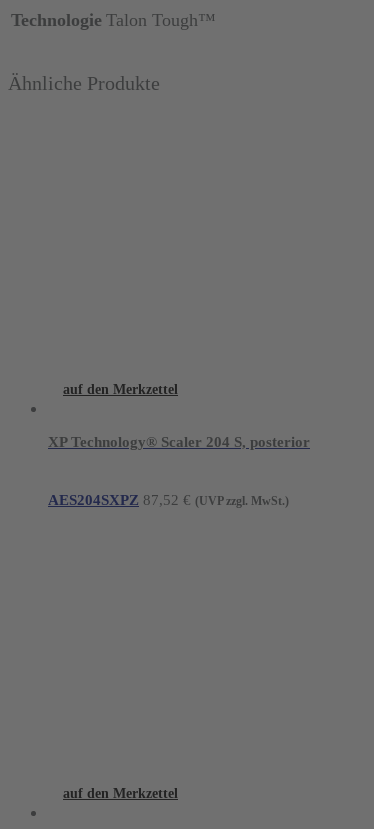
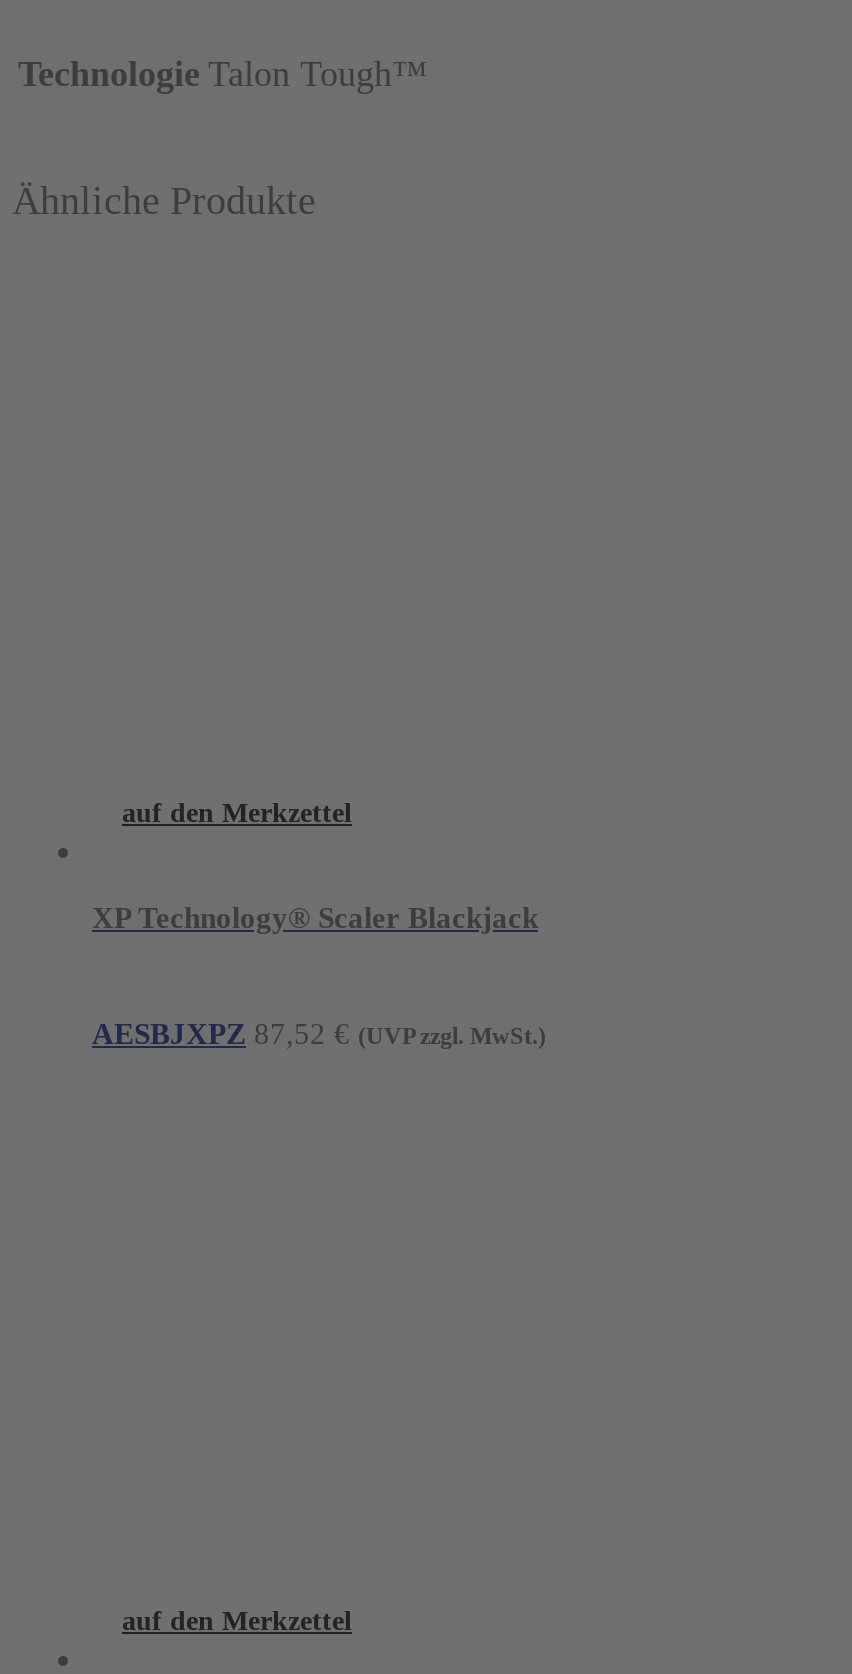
[48,434,310,450] XP Technology® Scaler 204 S, posterior -> [92,902,538,934] XP Technology® Scaler Blackjack
[48,492,289,508] AES204SXPZ 87,52 € (UVP zzgl. MwSt.) -> [92,1019,546,1051] AESBJXPZ 87,52 € (UVP zzgl. MwSt.)

